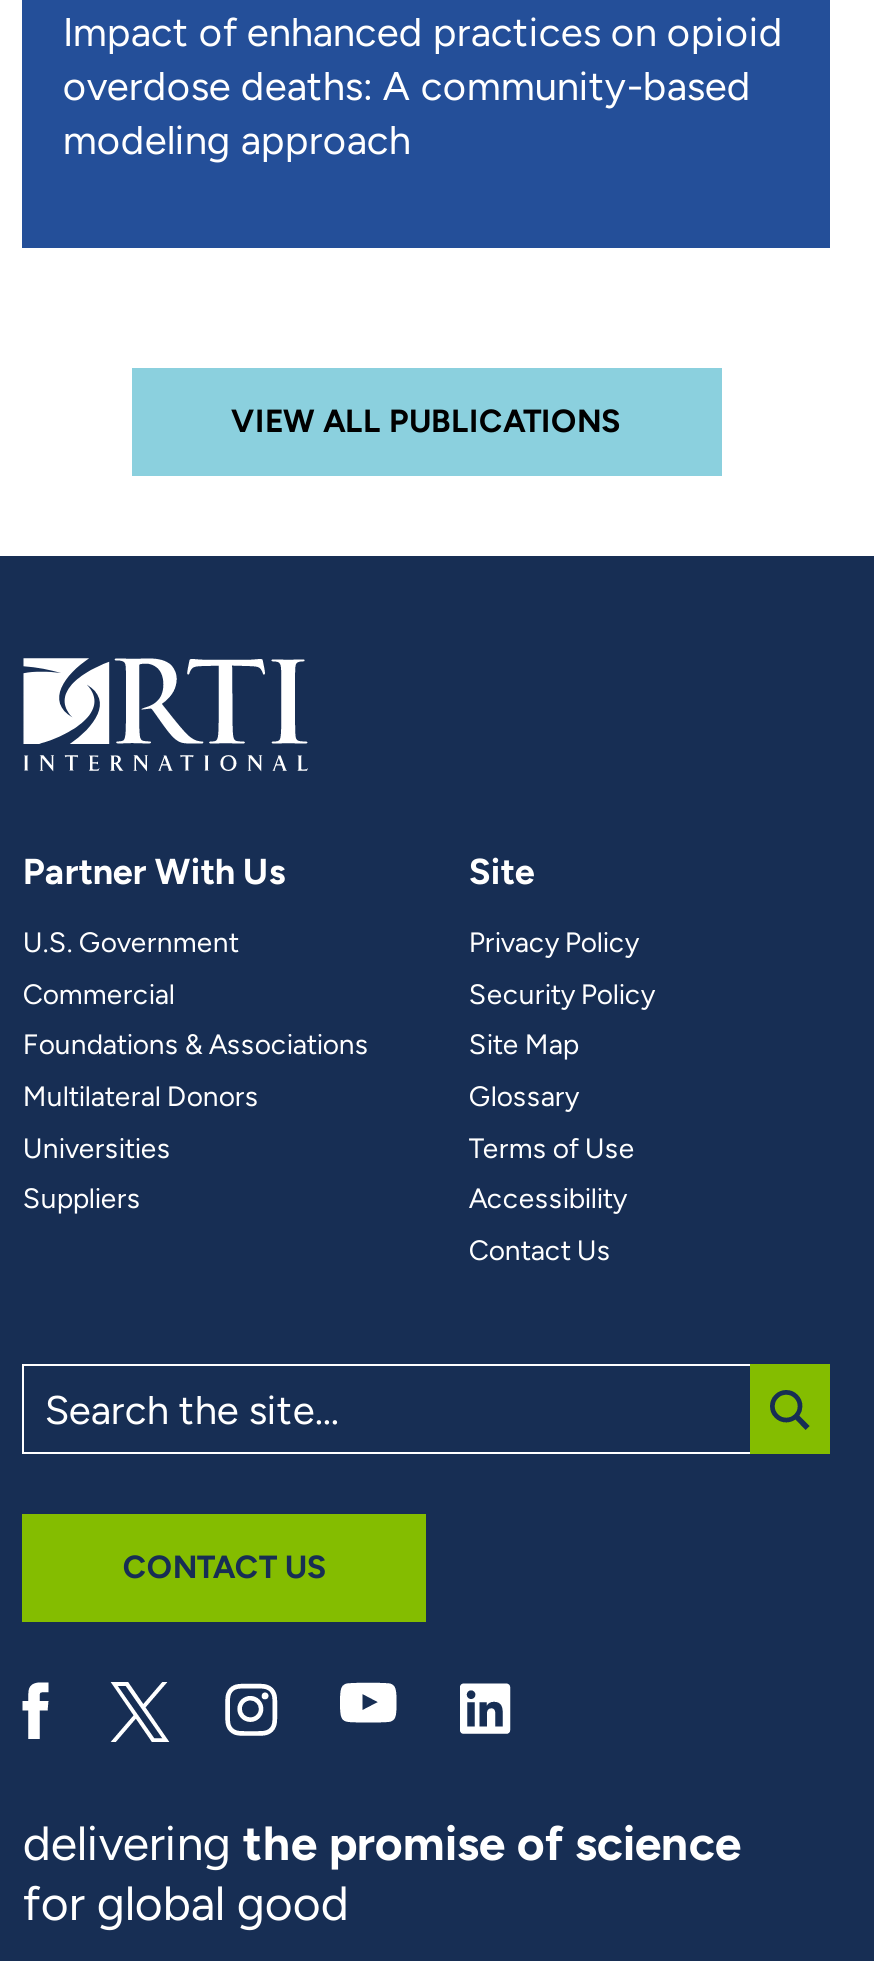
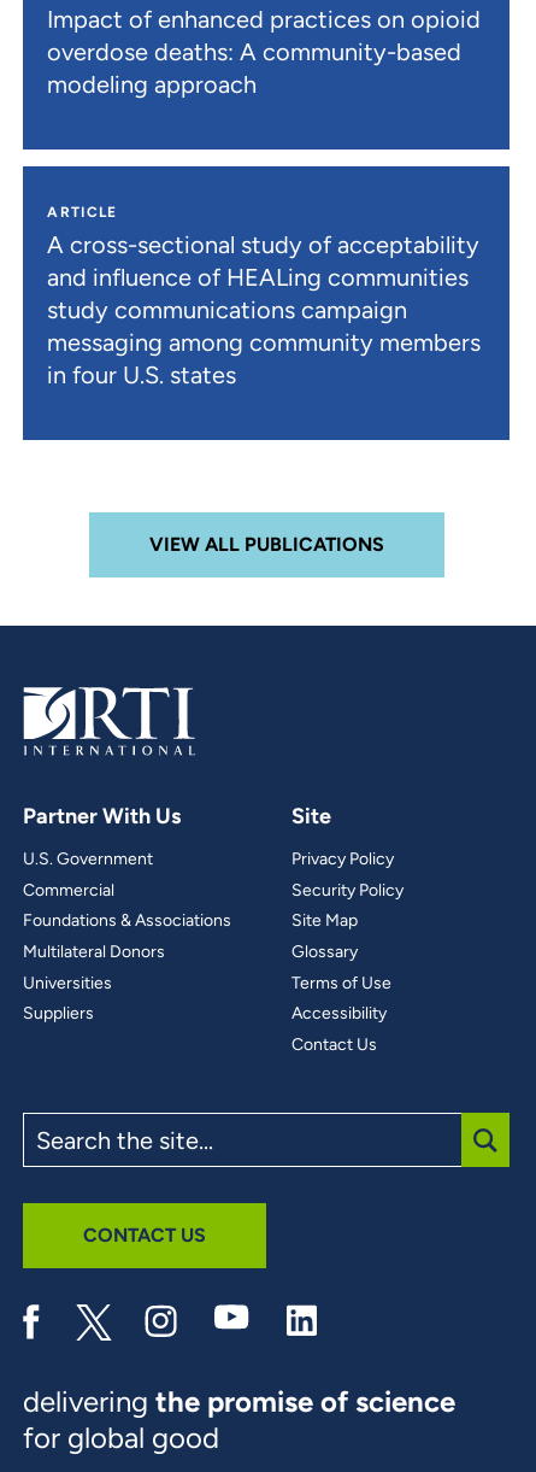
none -> [47,204,481,390] ARTICLE | A cross-sectional study of acceptability | and influence of HEALing communities | study communications campaign | messaging among community members | in four U.S. states

